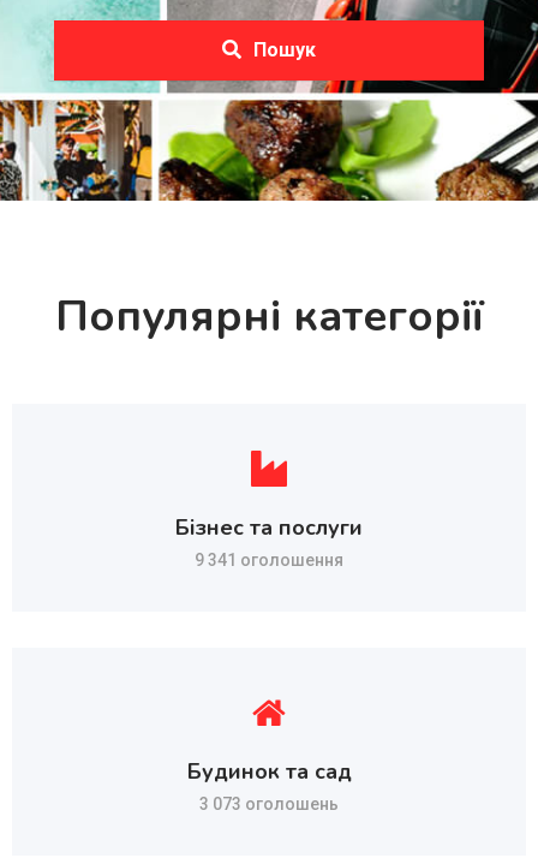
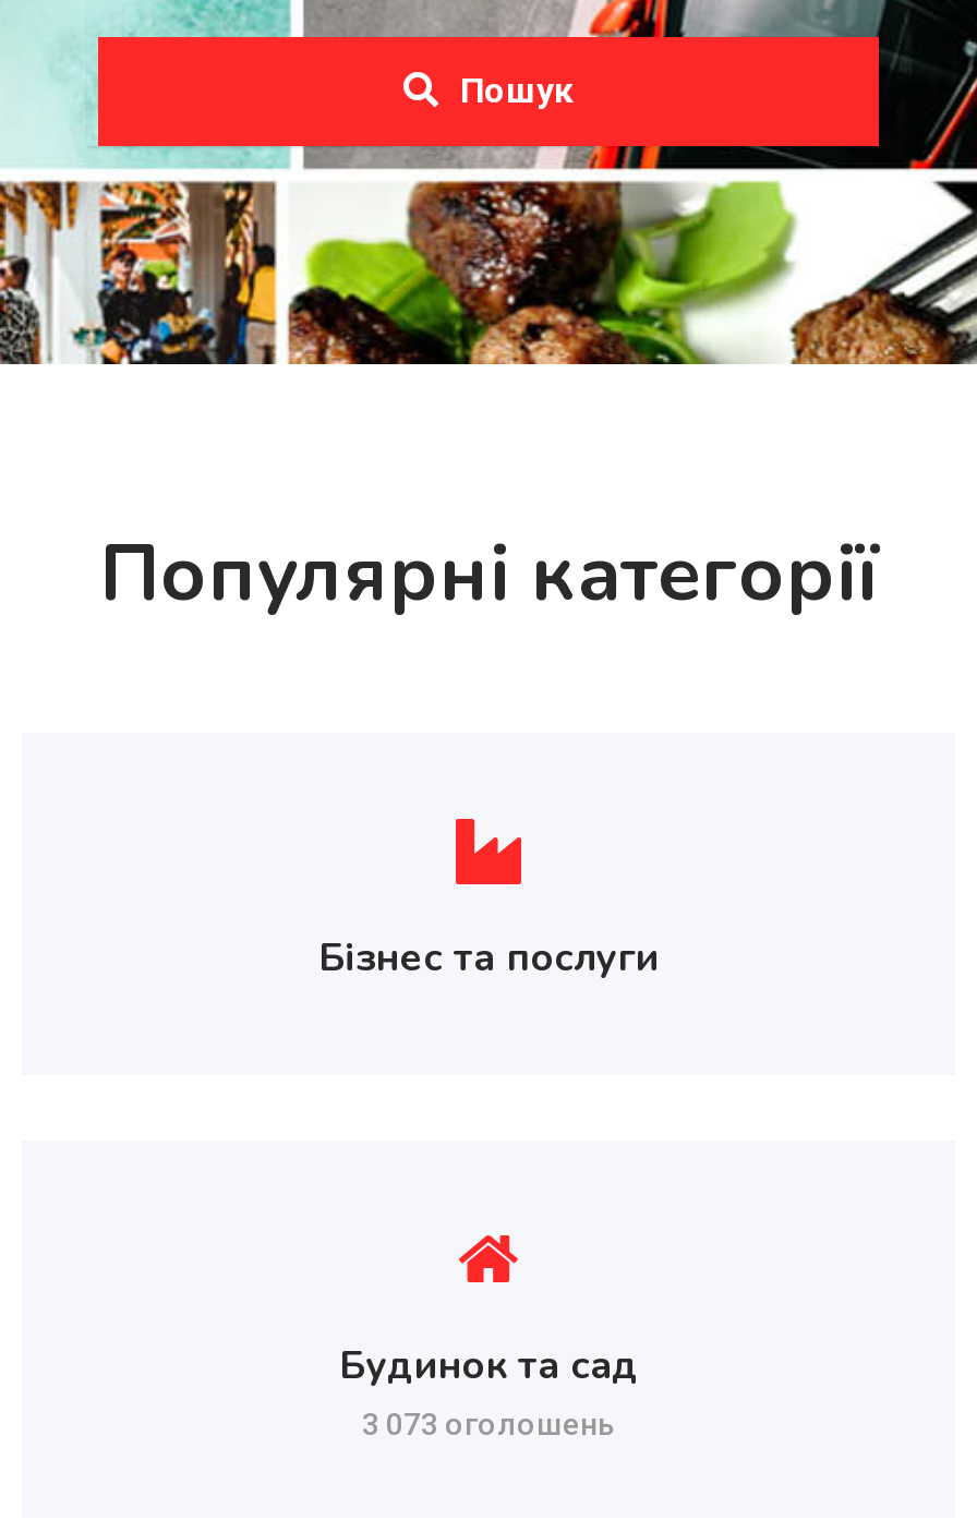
[195,550,343,570] 9 341 оголошення -> none

